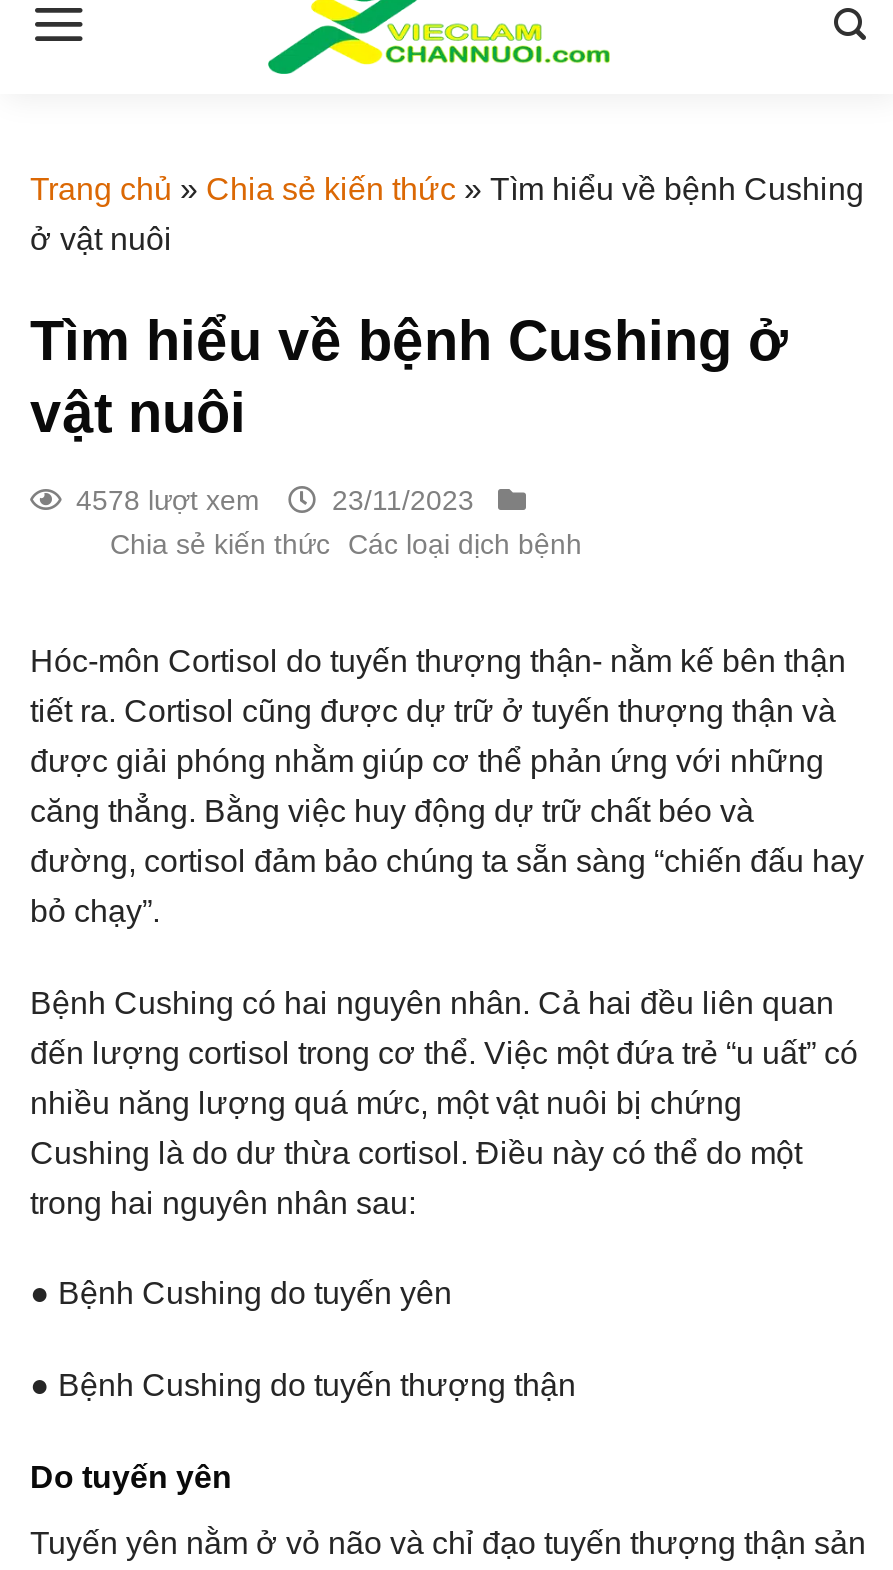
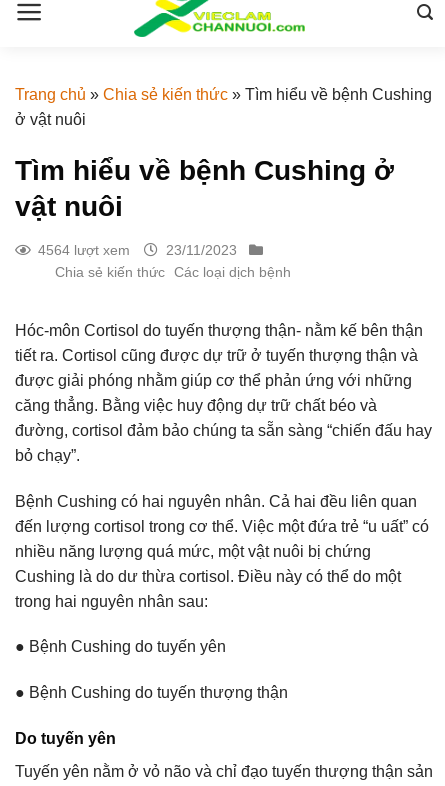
[68,484,474,516] 4578 lượt xem 23/11/2023 -> [34,242,237,258] 4564 lượt xem 23/11/2023

